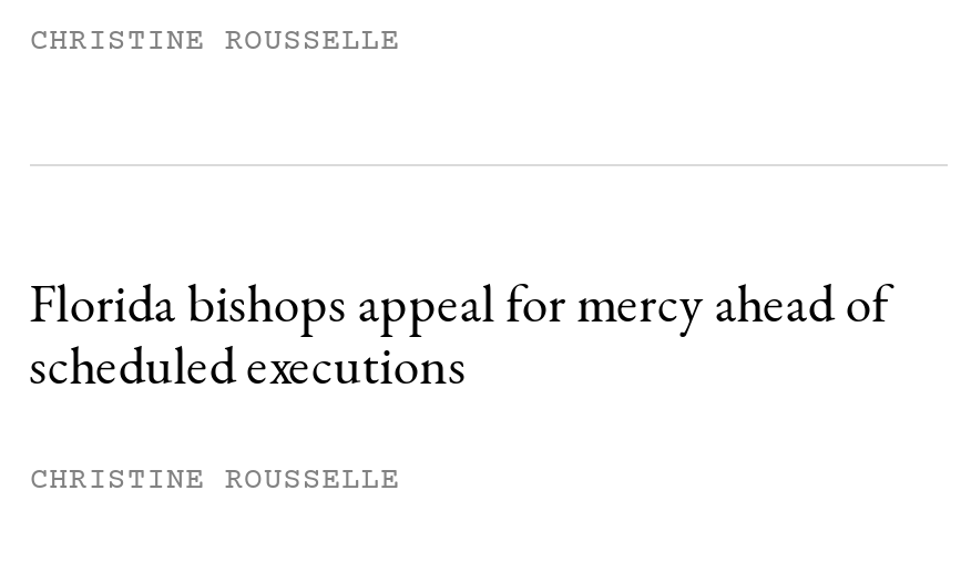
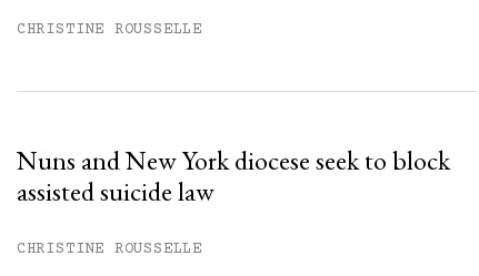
[29,268,890,399] Florida bishops appeal for mercy ahead of | scheduled executions -> [16,142,450,208] Nuns and New York diocese seek to block | assisted suicide law

